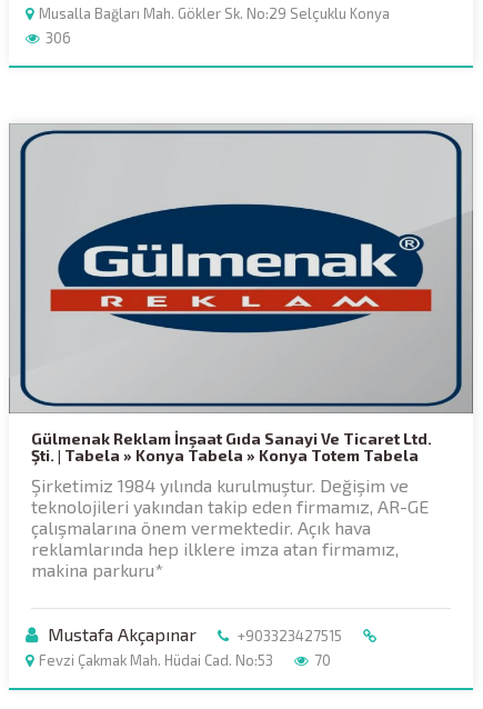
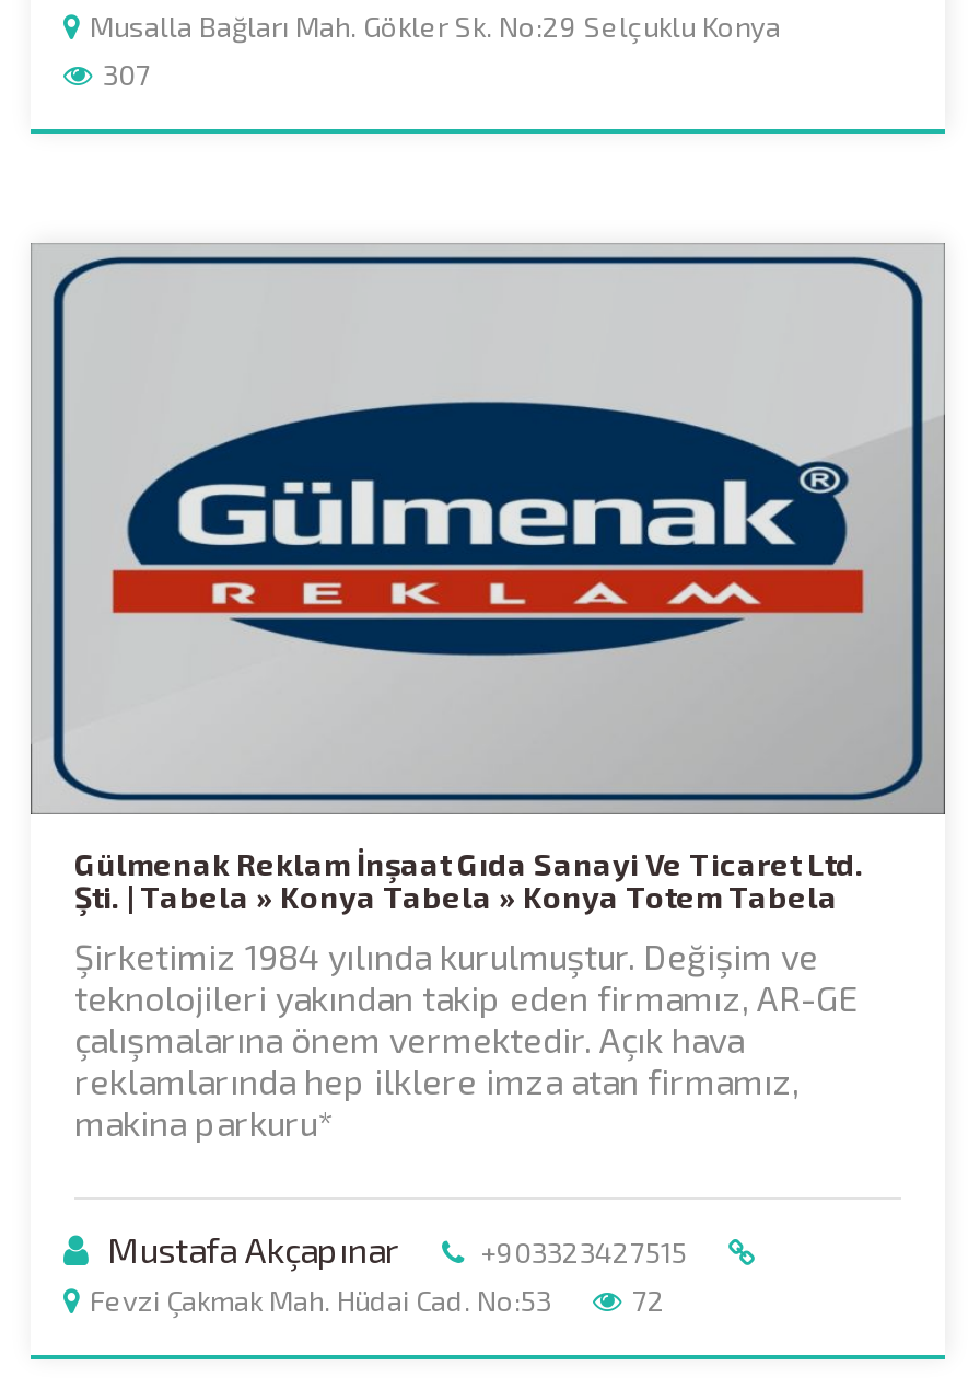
[46,29,71,47] 306 -> [103,57,151,92] 307
[314,652,331,669] 70 -> [632,1284,665,1319] 72

